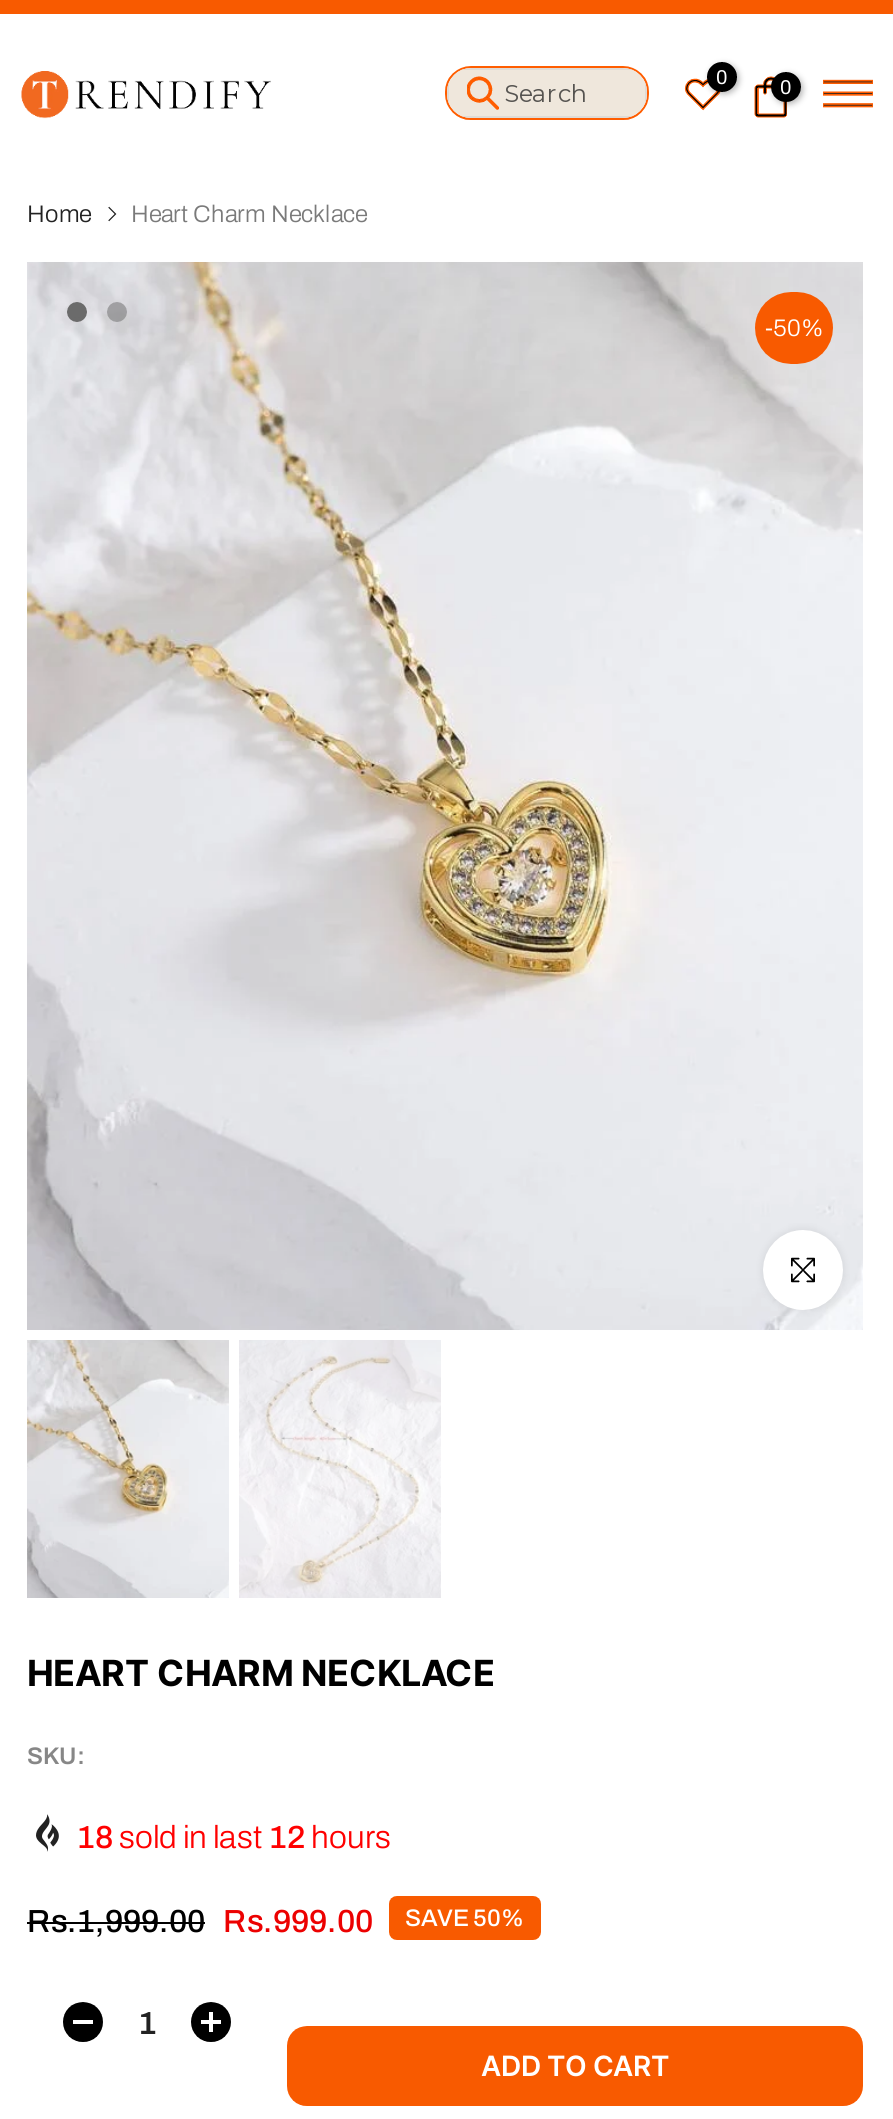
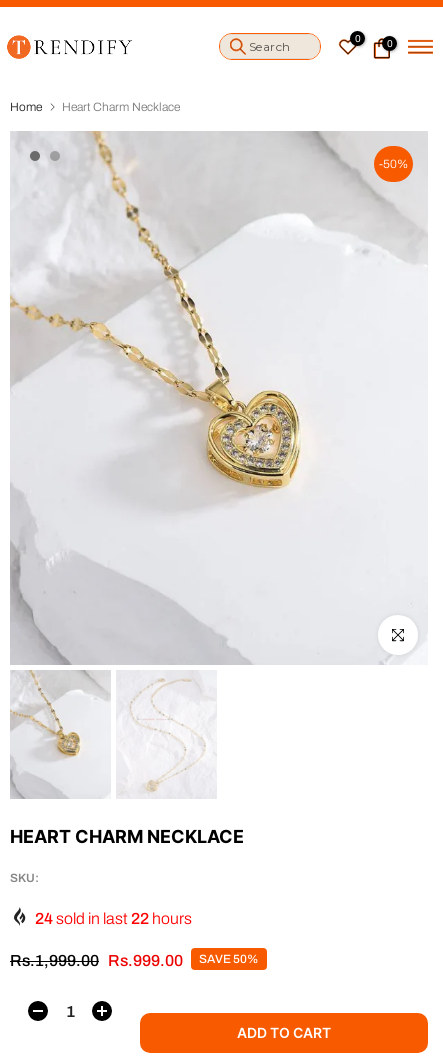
[77,1819,391,1853] 18 sold in last 12 hours -> [35,910,192,927] 24 sold in last 22 hours

